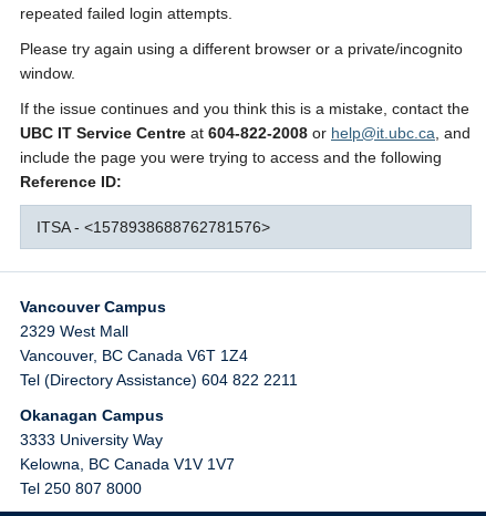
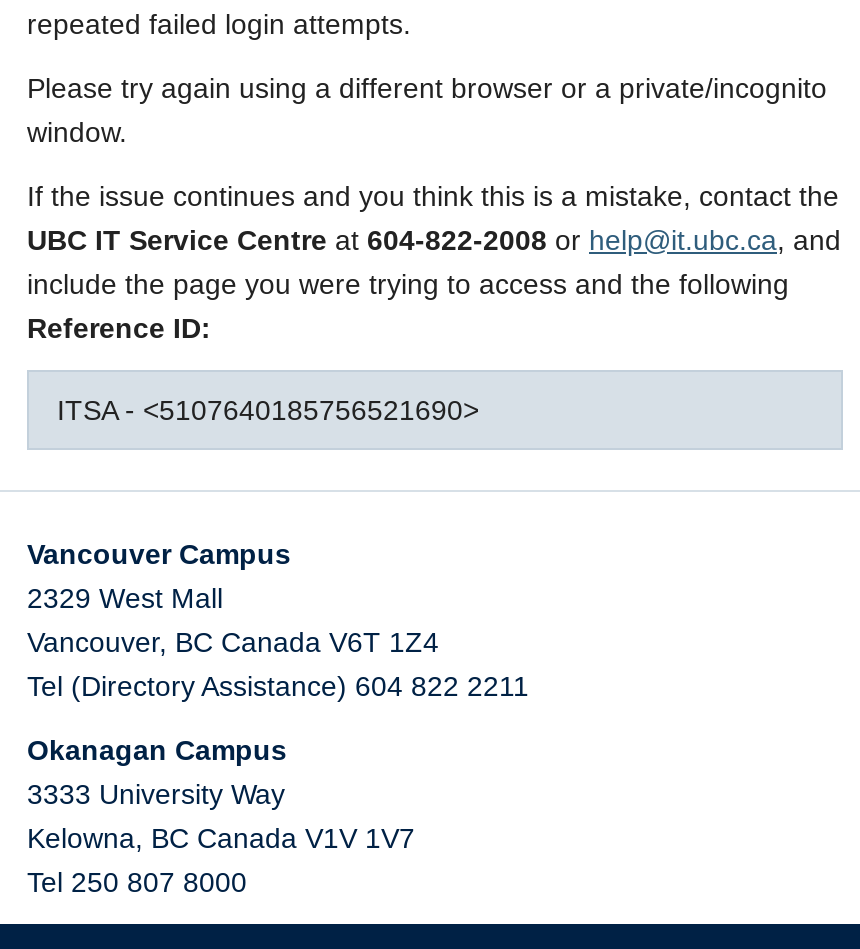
[37,218,270,236] ITSA - <1578938688762781576> -> [57,394,479,426] ITSA - <5107640185756521690>

